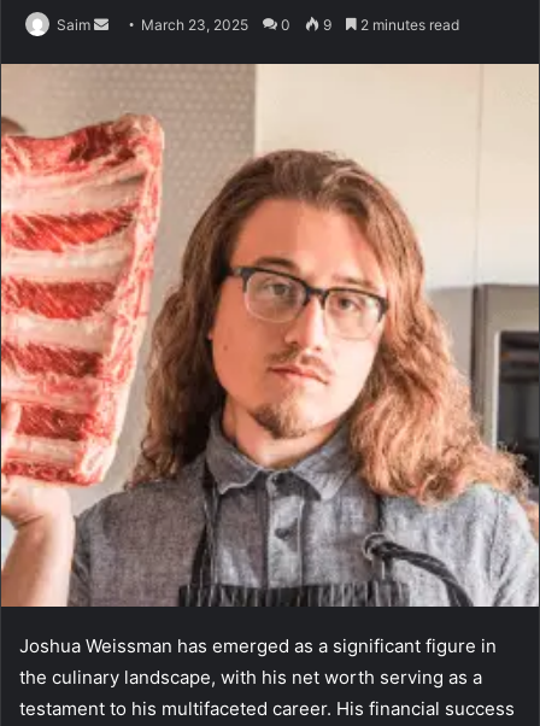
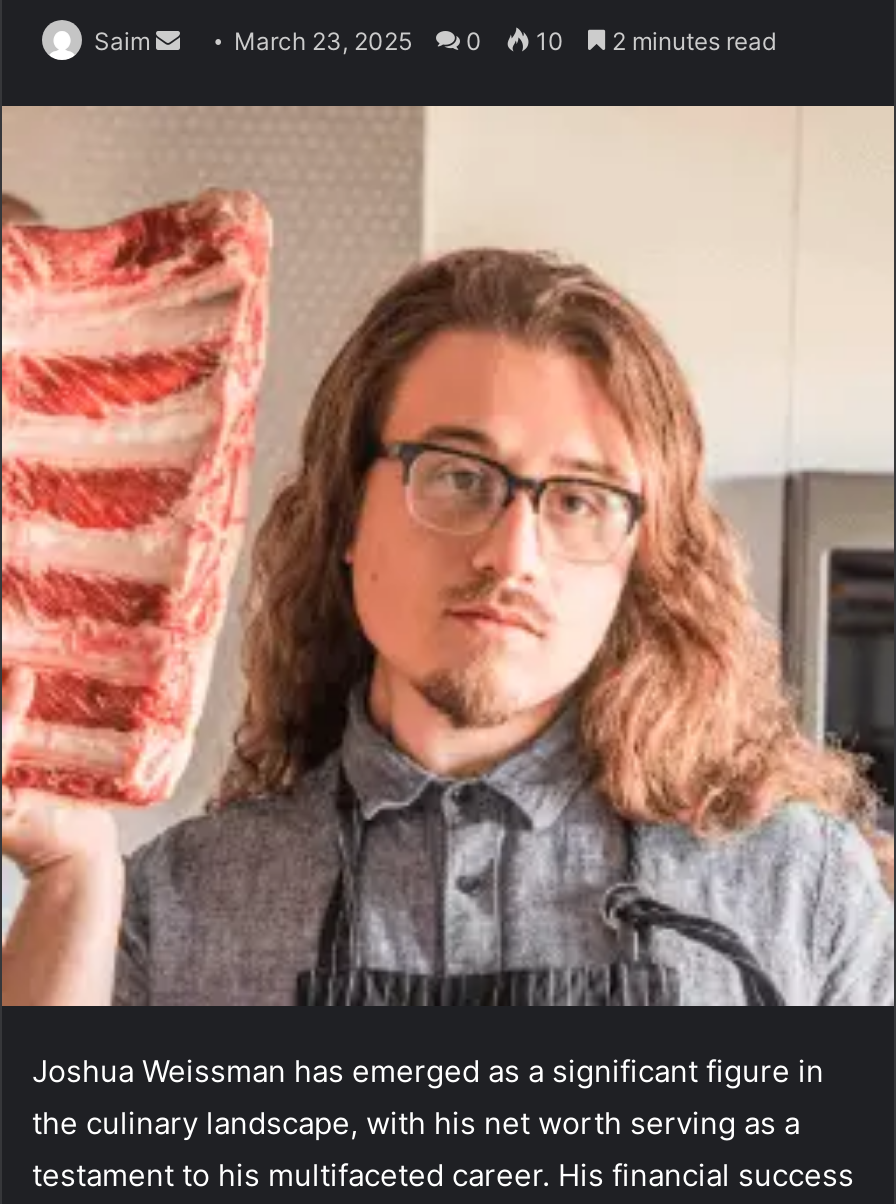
[319,16,331,34] 9 -> [530,27,564,57] 10

